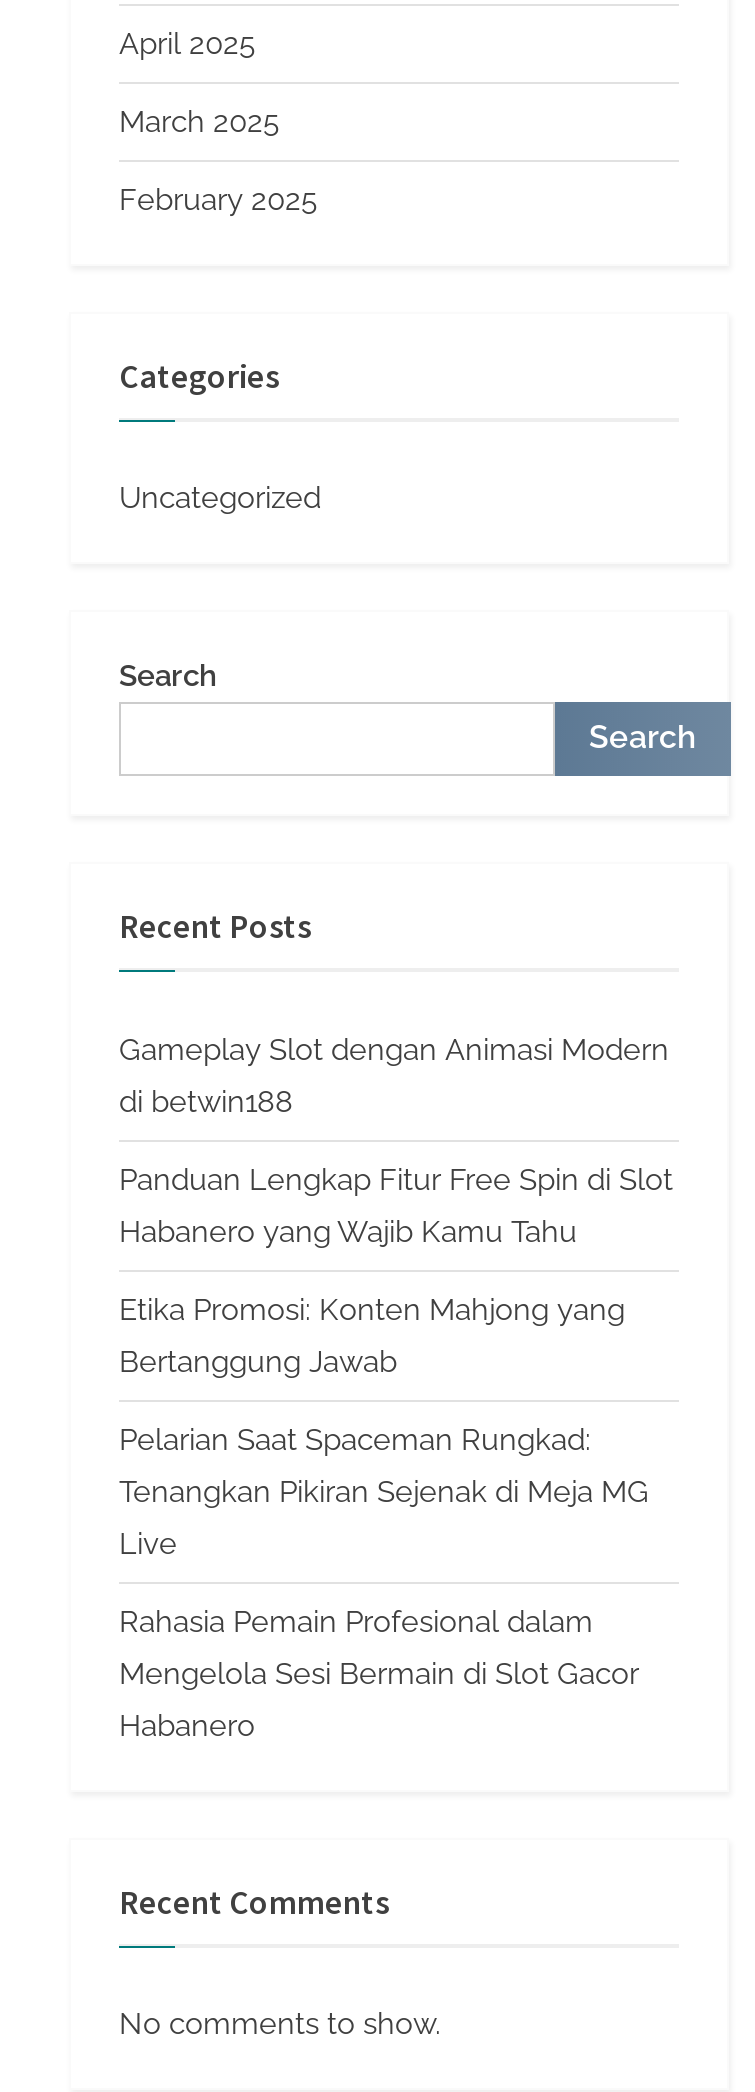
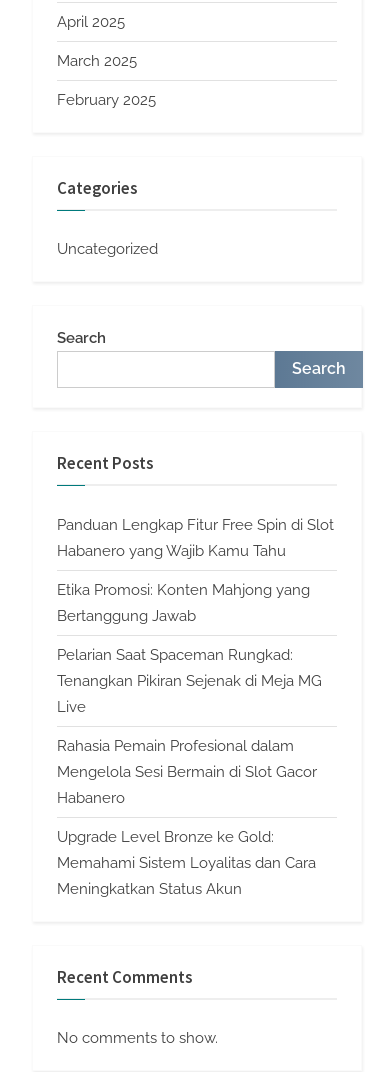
[119,1031,669,1119] Gameplay Slot dengan Animasi Modern | di betwin188 -> none
moved [119,1161,673,1744] -> [57,515,334,807]: Panduan Lengkap Fitur Free Spin di Slot | Habanero yang Wajib Kamu Tahu | Etika Promosi: Konten Mahjong yang | ... | Mengelola Sesi Bermain di Slot Gacor | Habanero
none -> [57,828,316,898] Upgrade Level Bronze ke Gold: | Memahami Sistem Loyalitas dan Cara | Meningkatkan Status Akun

